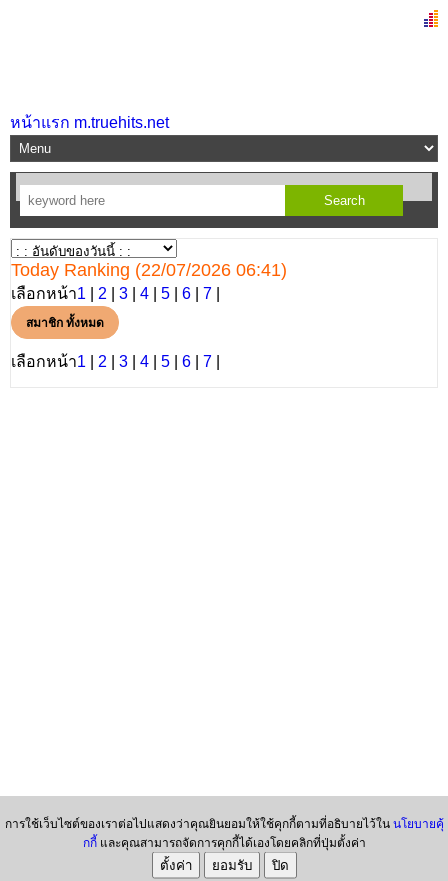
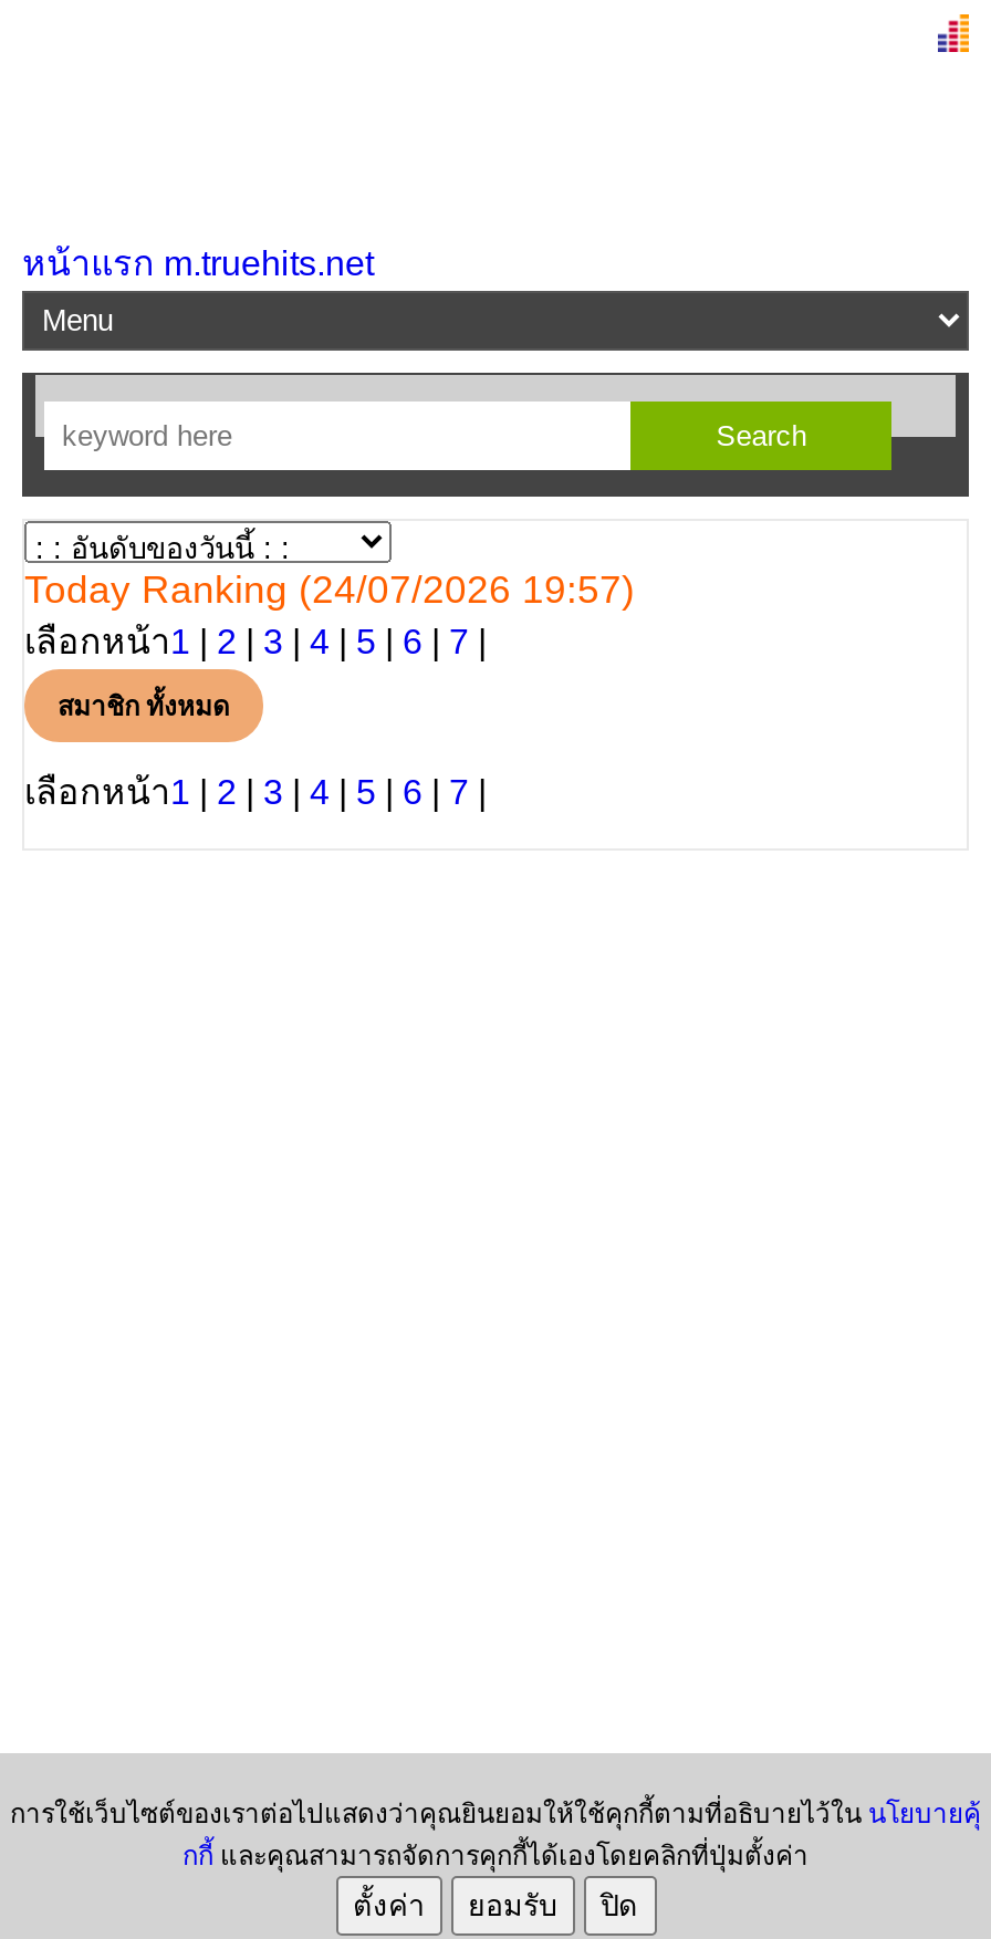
[11,260,287,280] Today Ranking (22/07/2026 06:41) -> [24,567,635,612] Today Ranking (24/07/2026 19:57)

